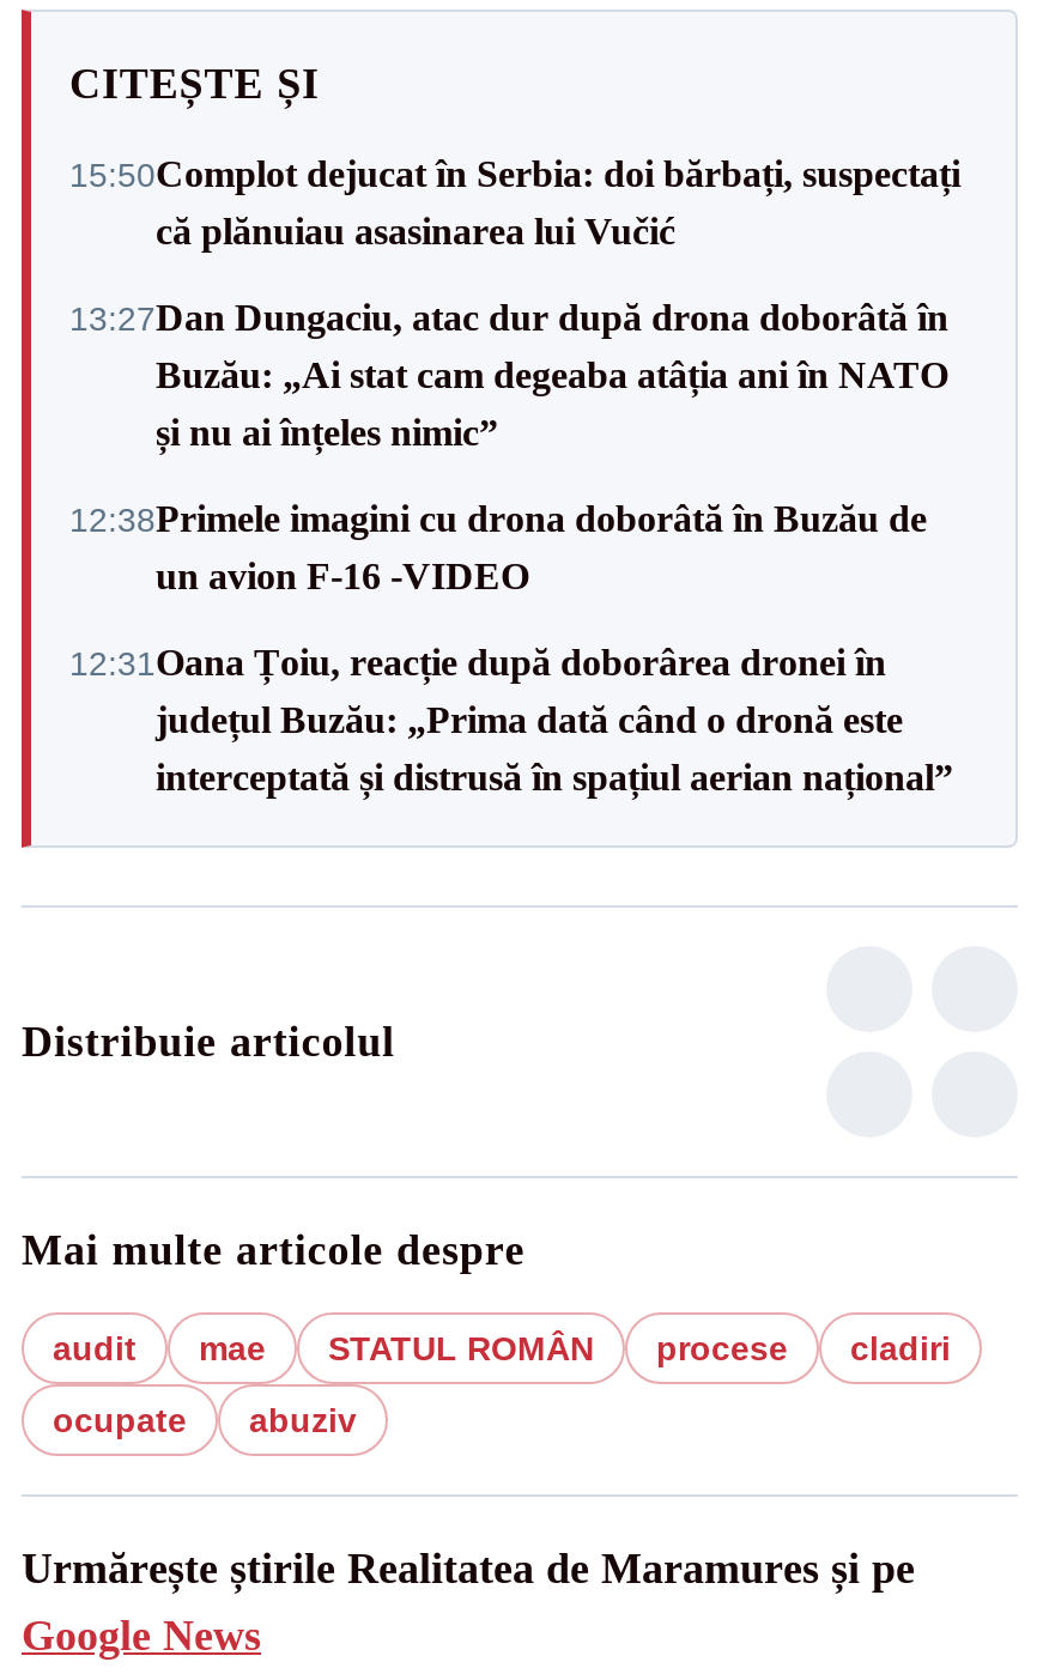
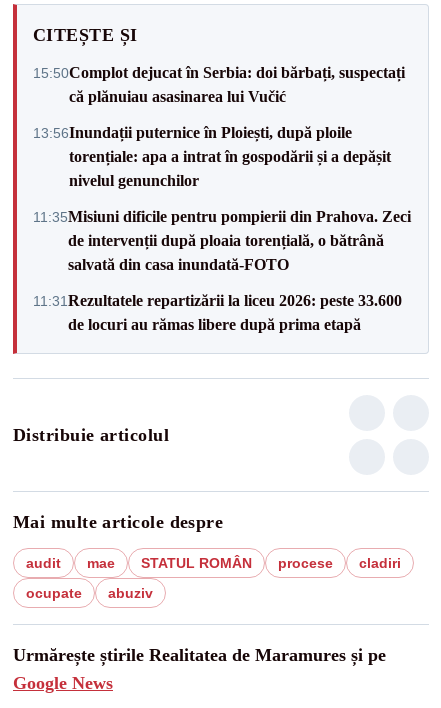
[69,297,948,453] 13:27Dan Dungaciu, atac dur după drona doborâtă în | Buzău: „Ai stat cam degeaba atâția ani în NATO | și nu ai înțeles nimic” -> [33,123,391,188] 13:56Inundații puternice în Ploiești, după ploile | torențiale: apa a intrat în gospodării și a depășit | nivelul genunchilor
[69,498,927,596] 12:38Primele imagini cu drona doborâtă în Buzău de | un avion F-16 -VIDEO -> [33,207,411,272] 11:35Misiuni dificile pentru pompierii din Prahova. Zeci | de intervenții după ploaia torențială, o bătrână | salvată din casa inundată-FOTO
[69,642,953,797] 12:31Oana Țoiu, reacție după doborârea dronei în | județul Buzău: „Prima dată când o dronă este | interceptată și distrusă în spațiul aerian național” -> [33,291,402,332] 11:31 Rezultatele repartizării la liceu 2026: peste 33.600 | de locuri au rămas libere după prima etapă

